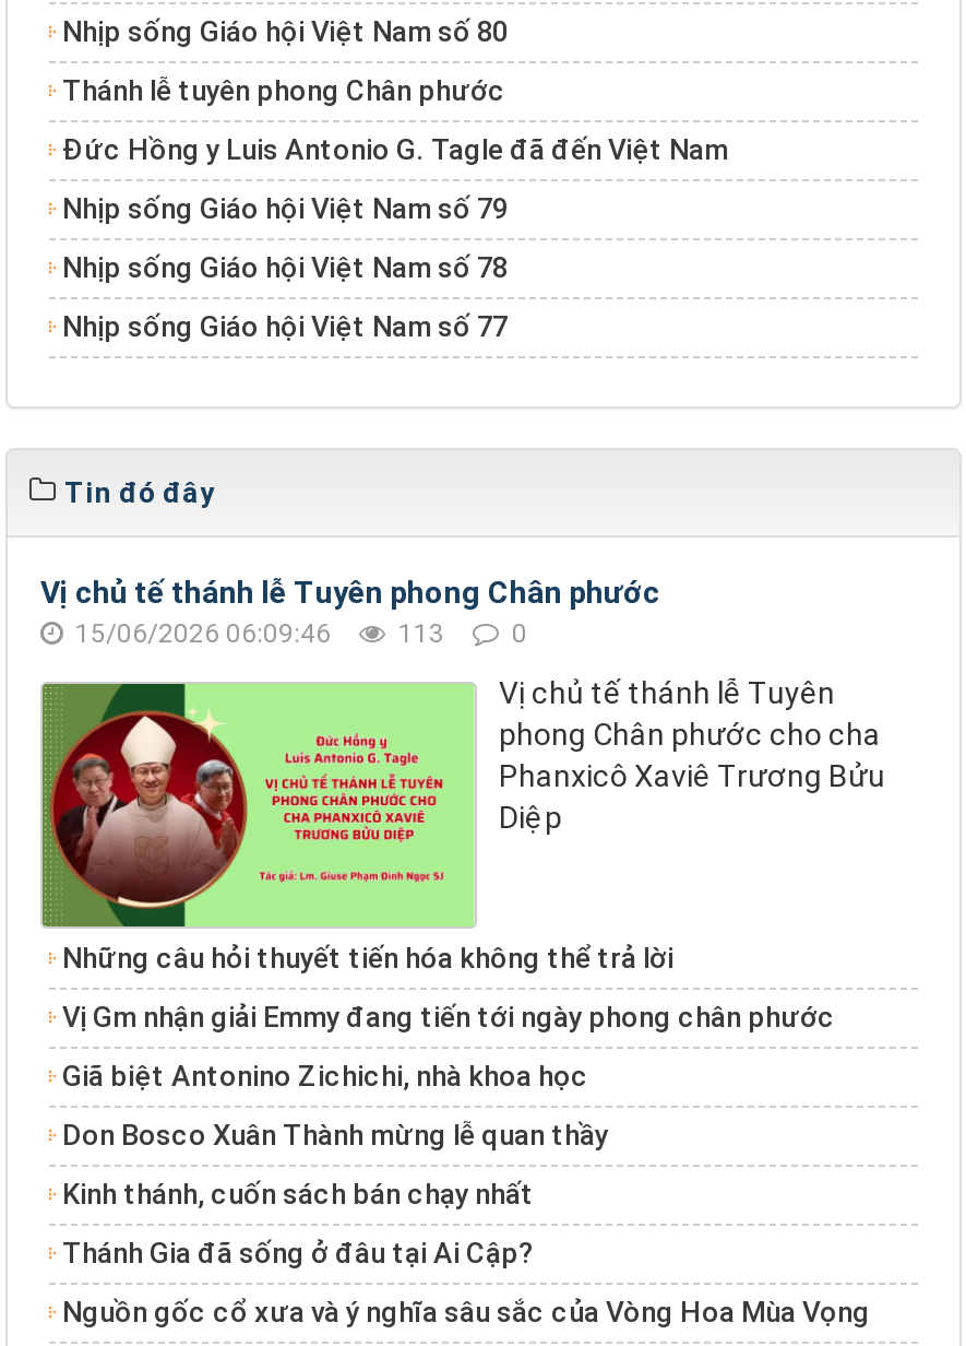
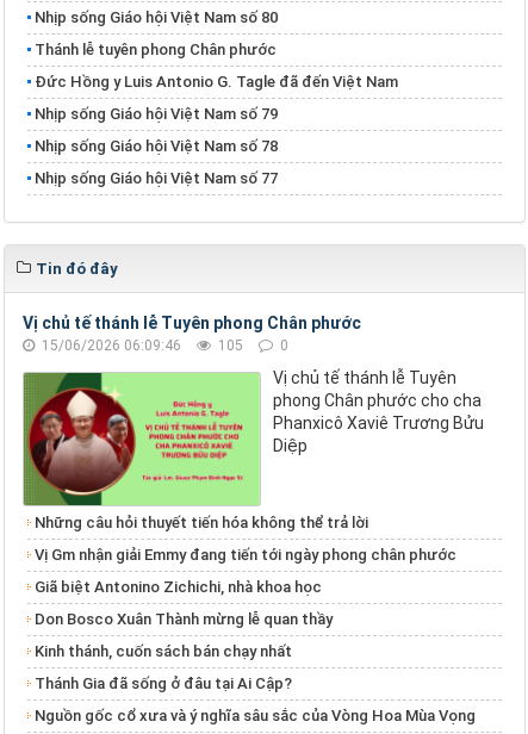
[69,618,527,649] 15/06/2026 06:09:46 113 0 -> [38,337,288,354] 15/06/2026 06:09:46 105 0

